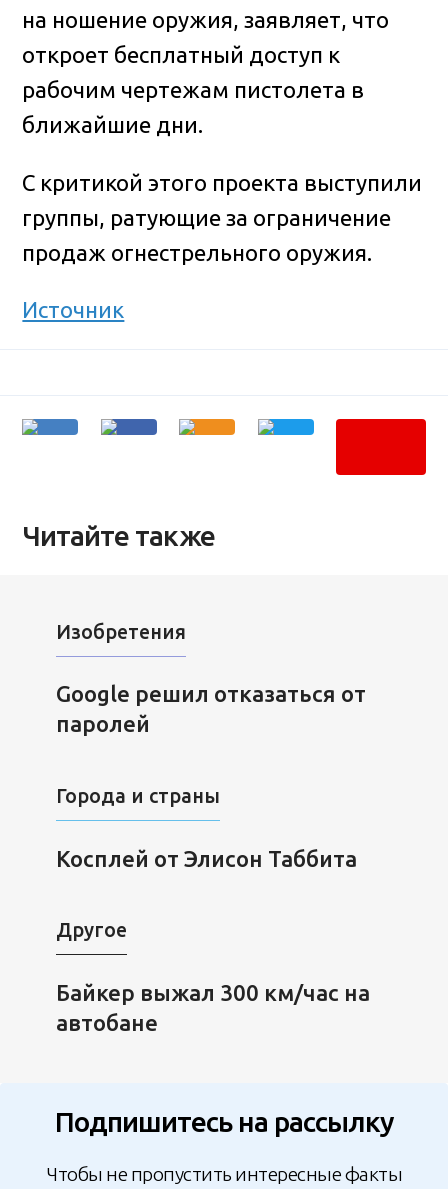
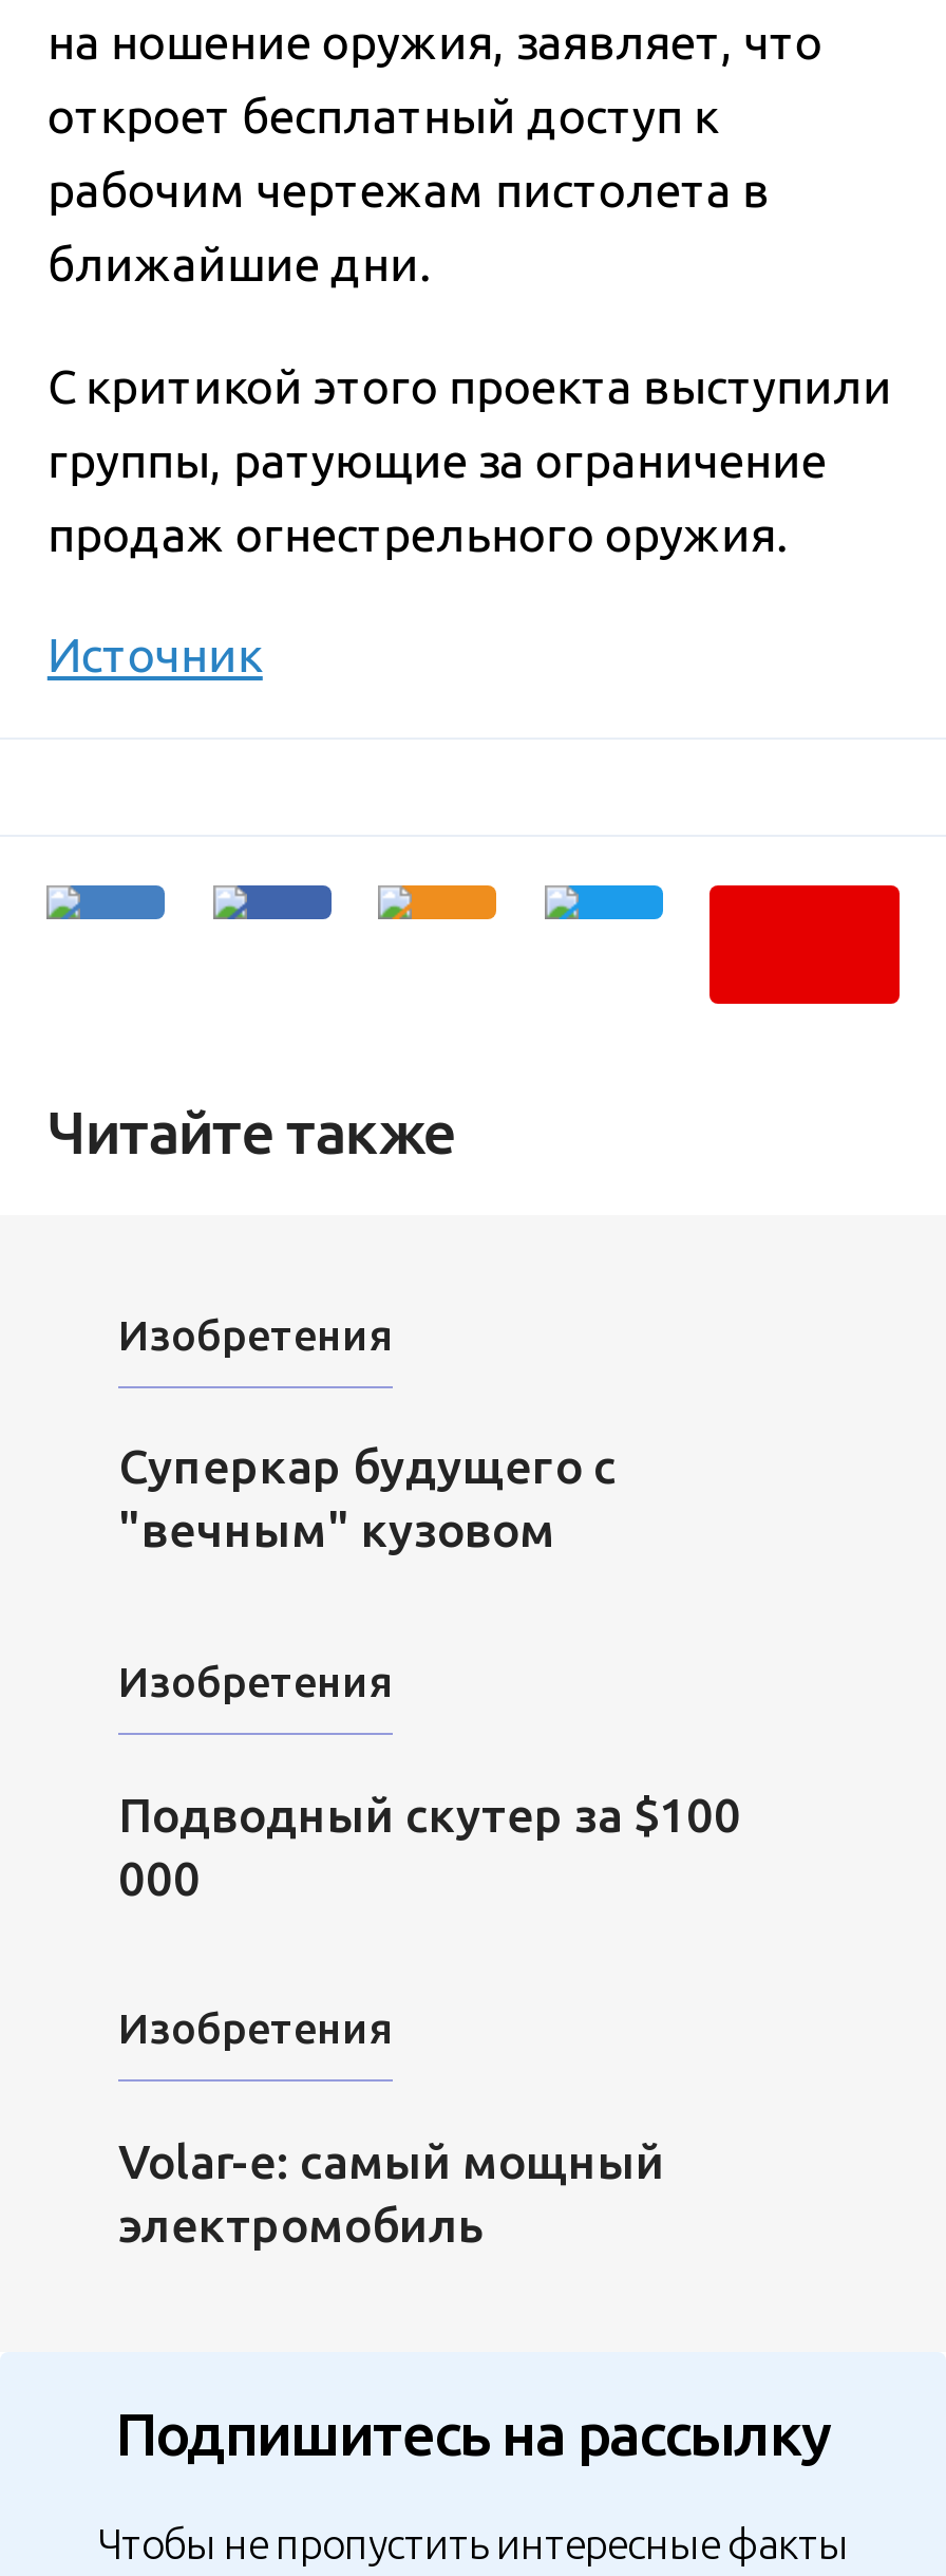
[56,681,366,736] Google решил отказаться от | паролей -> [118,1439,617,1556] Суперкар будущего с | "вечным" кузовом
[56,785,220,807] Города и страны -> [118,1659,393,1705] Изобретения
[56,845,357,870] Косплей от Элисон Таббита -> [118,1787,741,1903] Подводный скутер за $100 | 000
[56,919,127,941] Другое -> [118,2006,393,2053] Изобретения
[56,980,370,1035] Байкер выжал 300 км/час на | автобане -> [118,2134,665,2250] Volar-e: самый мощный | электромобиль

